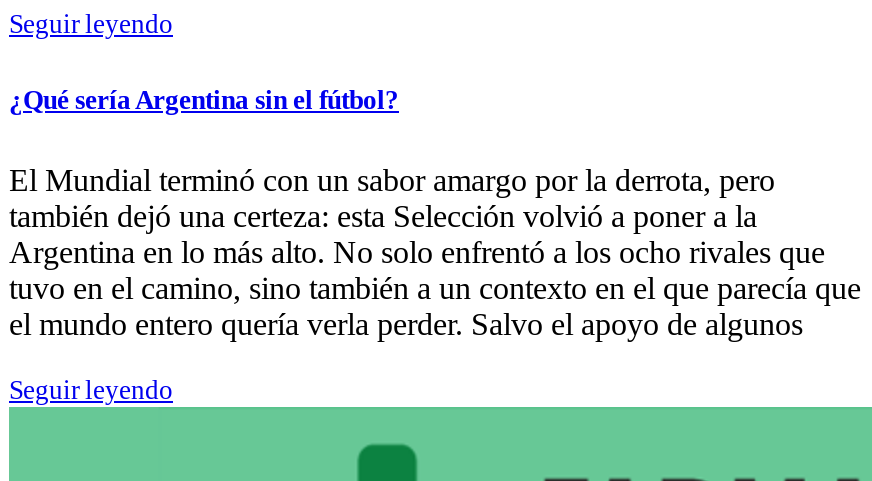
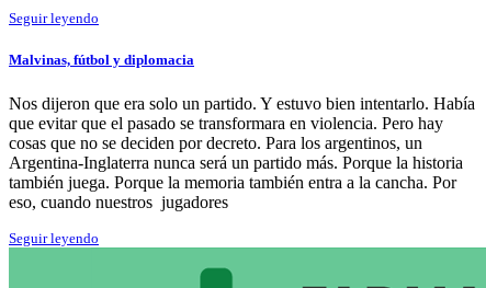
[9,86,399,116] ¿Qué sería Argentina sin el fútbol? -> [9,52,194,68] Malvinas, fútbol y diplomacia
[9,162,861,340] El Mundial terminó con un sabor amargo por la derrota, pero | también dejó una certeza: esta Selección volvió a poner a la | Argentina en lo más alto. No solo enfrentó a los ocho rivales que | tuvo en el camino, sino también a un contexto en el que parecía que | el mundo entero quería verla perder. Salvo el apoyo de algunos -> [9,94,475,211] Nos dijeron que era solo un partido. Y estuvo bien intentarlo. Había | que evitar que el pasado se transformara en violencia. Pero hay | cosas que no se deciden por decreto. Para los argentinos, un | Argentina-Inglaterra nunca será un partido más. Porque la historia | también juega. Porque la memoria también entra a la cancha. Por | eso, cuando nuestros jugadores

